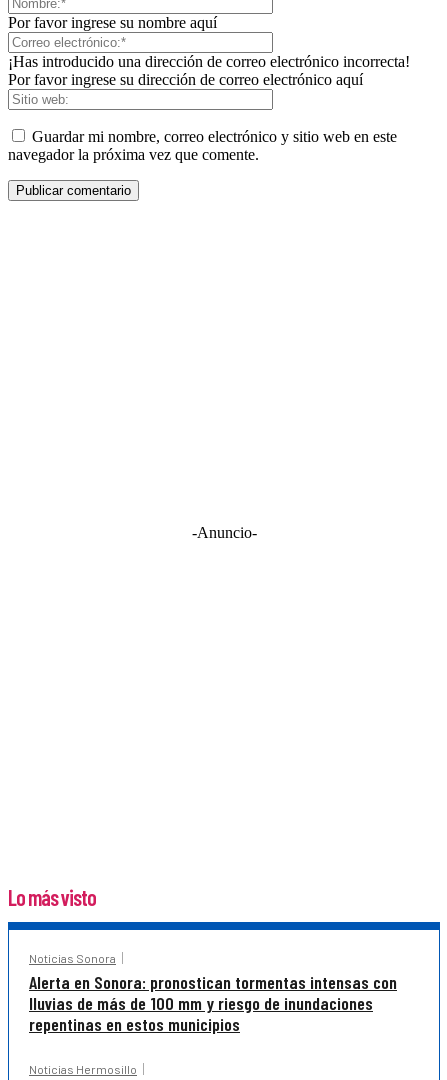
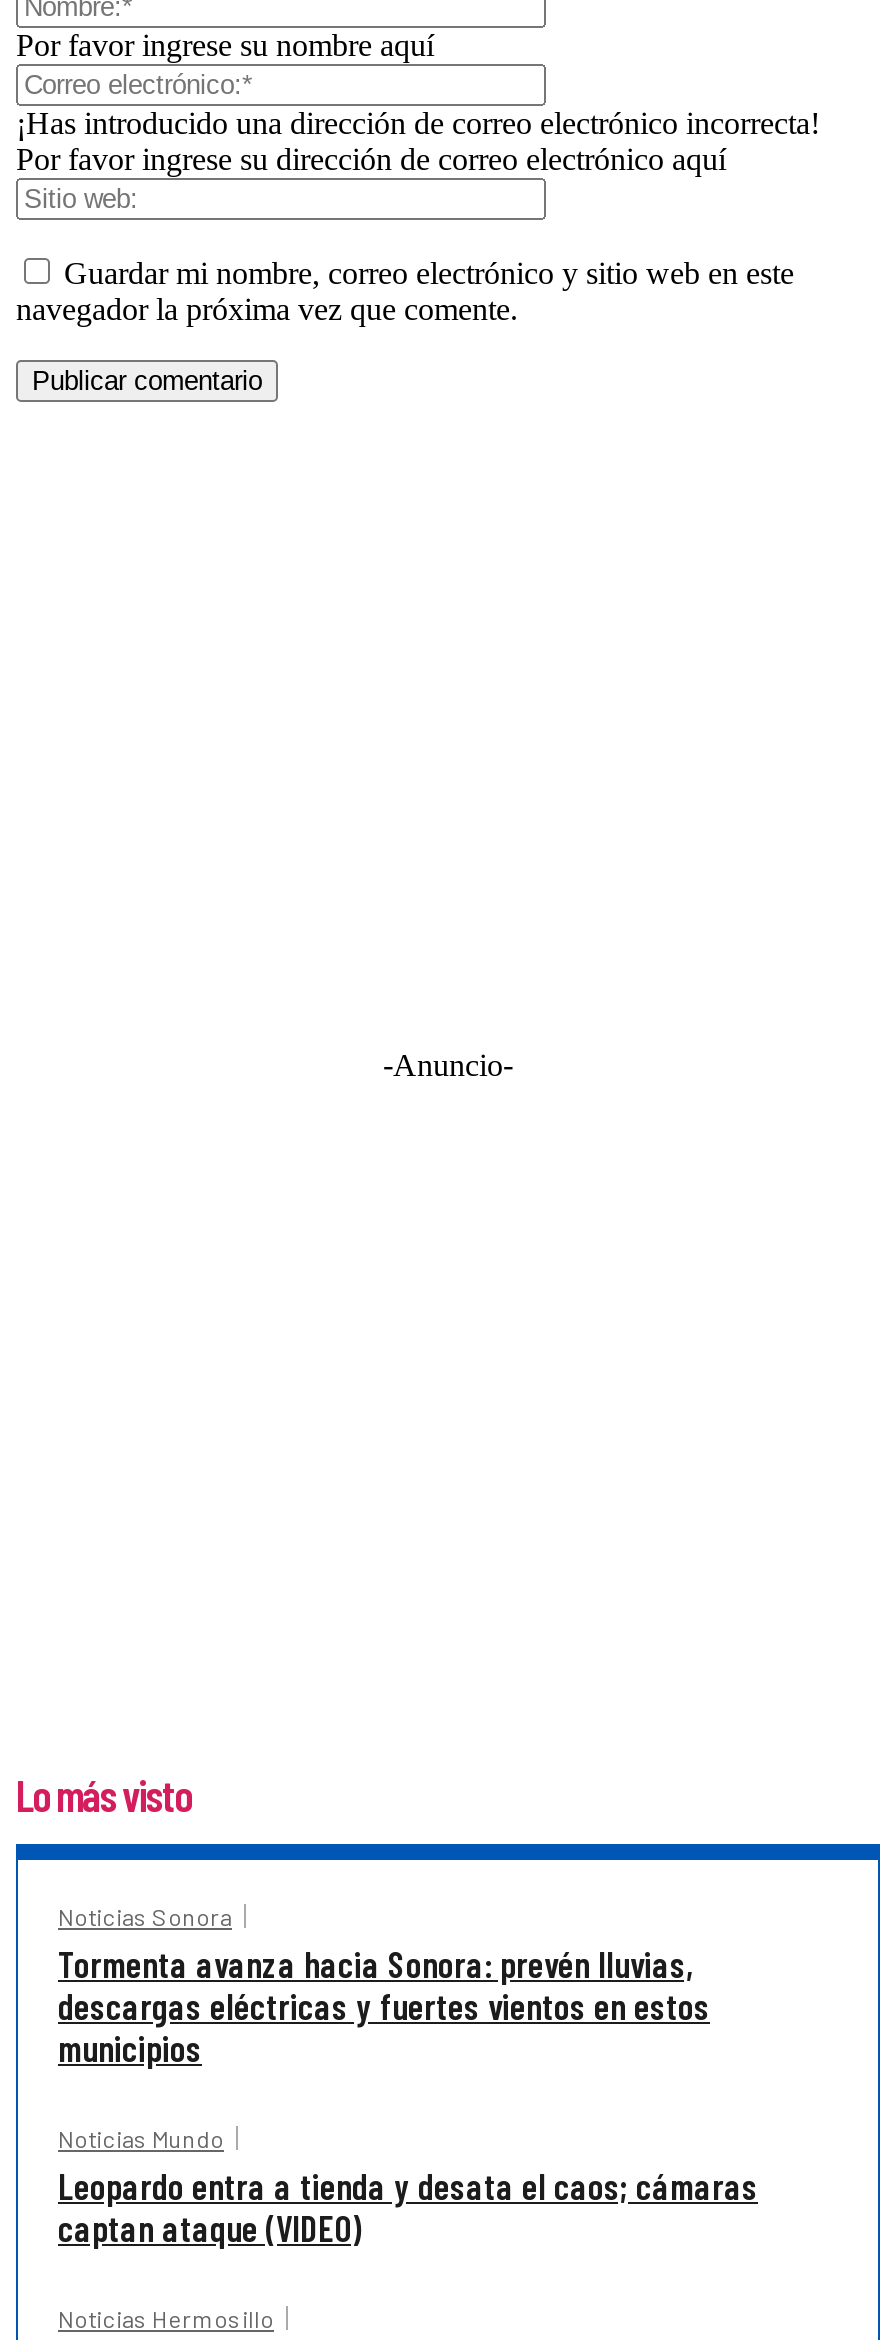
[29,970,397,1034] Alerta en Sonora: pronostican tormentas intensas con | lluvias de más de 100 mm y riesgo de inundaciones | repentinas en estos municipios -> [58,1941,758,2249] Tormenta avanza hacia Sonora: prevén lluvias, | descargas eléctricas y fuertes vientos en estos | municipios | Noticias Mundo | Leopardo entra a tienda y desata el caos; cámaras | captan ataque (VIDEO)

